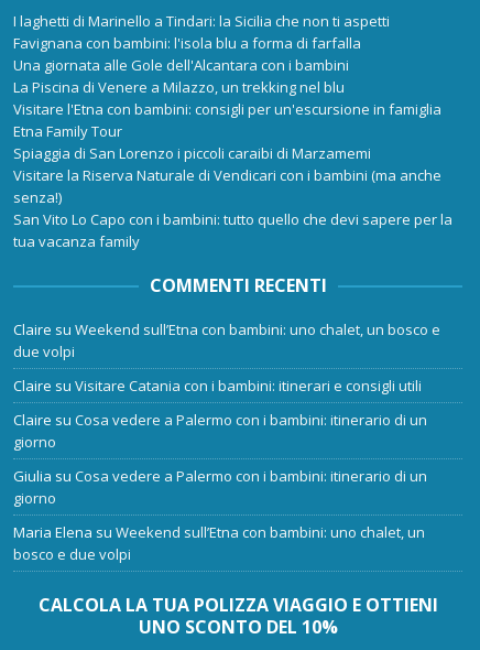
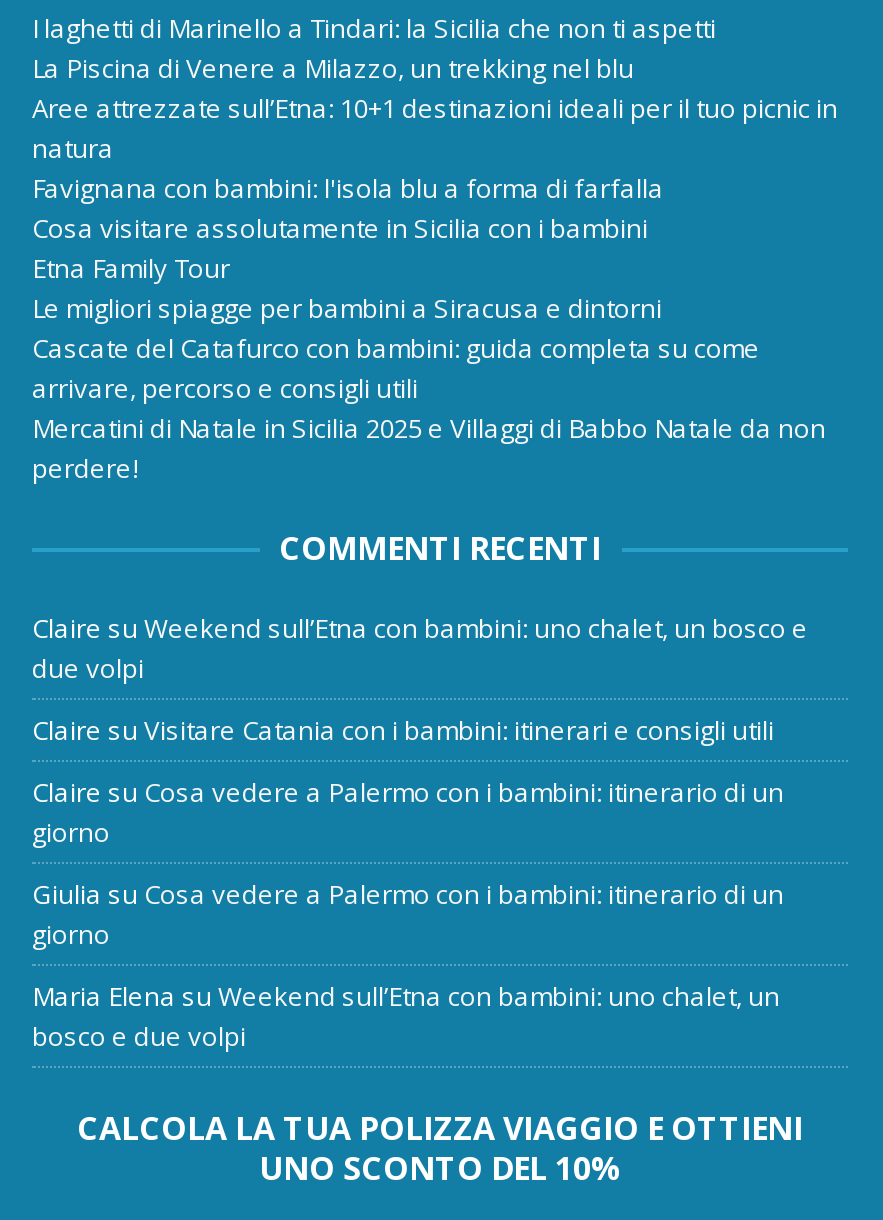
none -> [32,90,838,166] Aree attrezzate sull’Etna: 10+1 destinazioni ideali per il tuo picnic in | natura
moved [13,33,361,53] -> [32,170,664,206]: Favignana con bambini: l'isola blu a forma di farfalla
[13,55,441,119] Una giornata alle Gole dell'Alcantara con i bambini | Visitare l'Etna con bambini: consigli per un'escursione in famiglia -> [32,210,648,246] Cosa visitare assolutamente in Sicilia con i bambini
moved [13,77,345,97] -> [32,50,634,86]: La Piscina di Venere a Milazzo, un trekking nel blu
[13,143,452,251] Spiaggia di San Lorenzo i piccoli caraibi di Marzamemi | Visitare la Riserva Naturale di Vendicari con i bambini (ma anche | senza!) | San Vito Lo Capo con i bambini: tutto quello che devi sapere per la | tua vacanza family -> [32,290,826,486] Le migliori spiagge per bambini a Siracusa e dintorni | Cascate del Catafurco con bambini: guida completa su come | arrivare, percorso e consigli utili | Mercatini di Natale in Sicilia 2025 e Villaggi di Babbo Natale da non | perdere!

